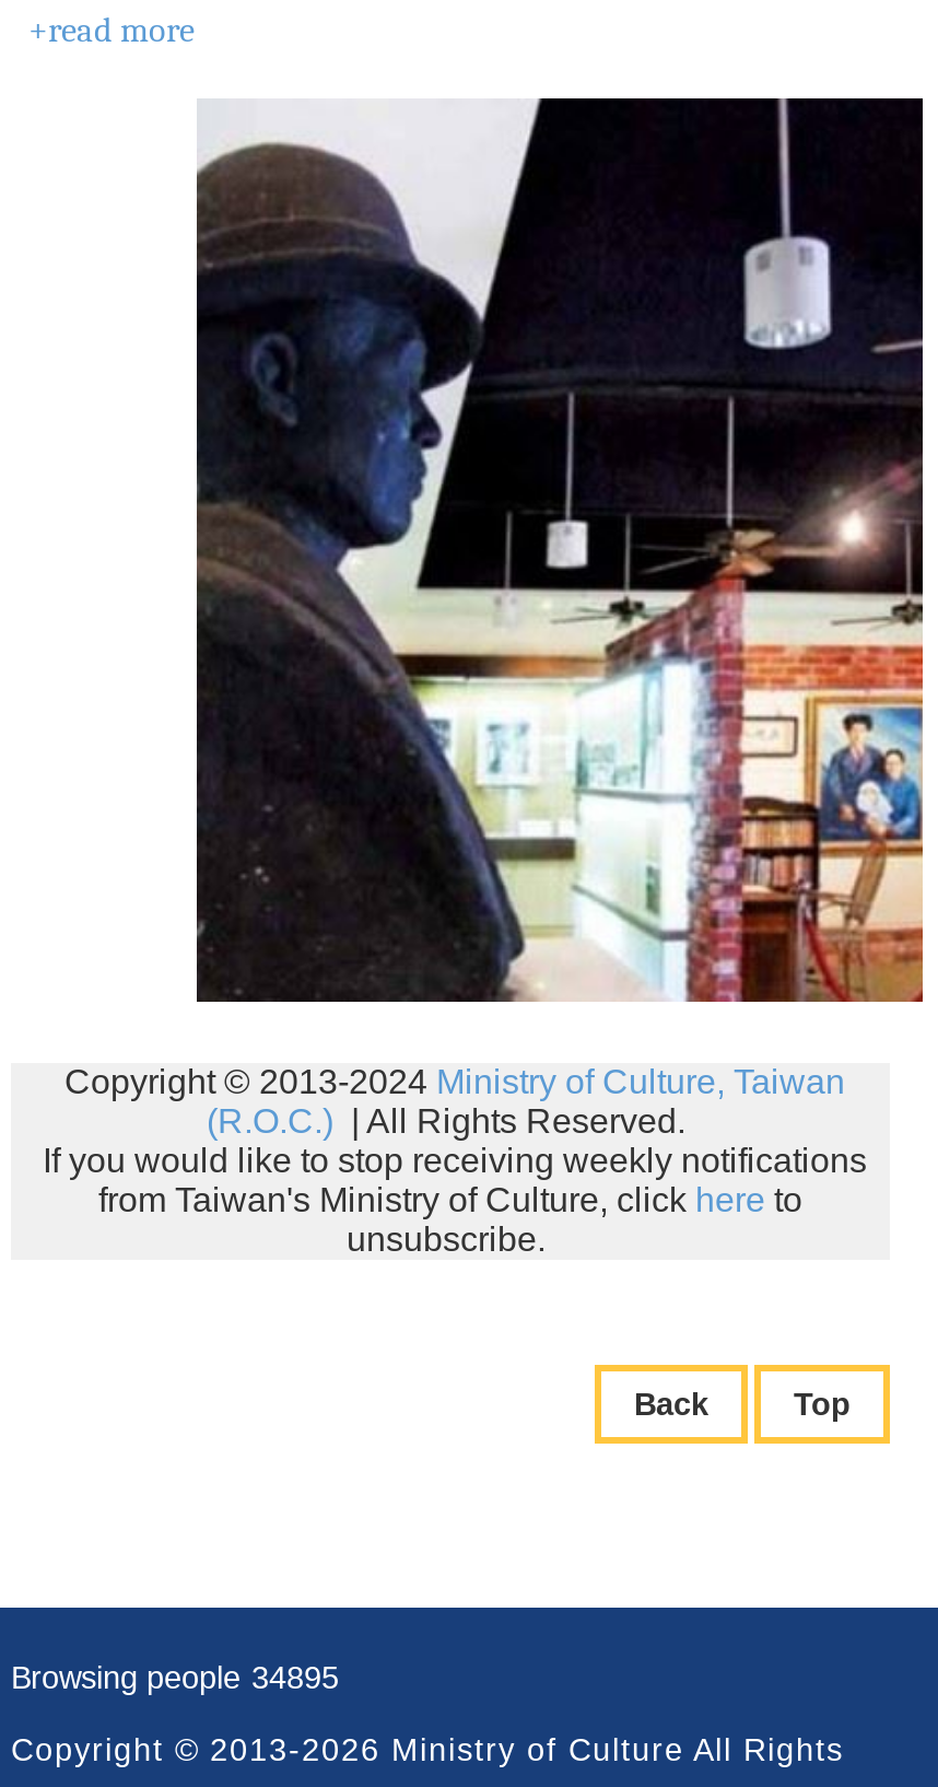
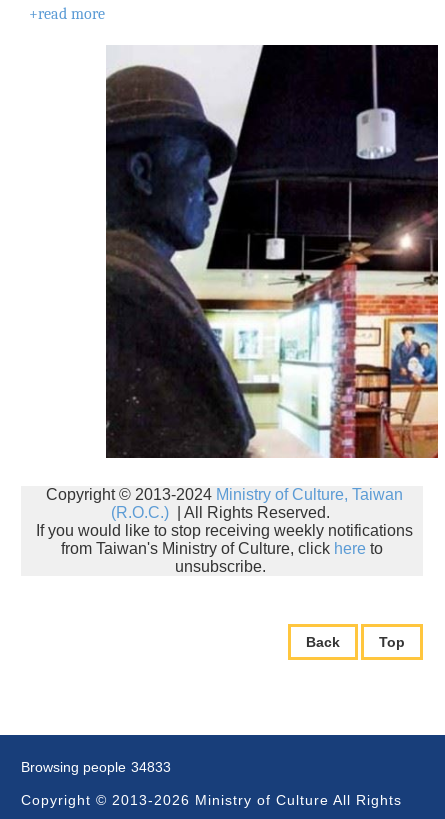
[11,1659,339,1694] Browsing people 34895 -> [21,759,171,775] Browsing people 34833

